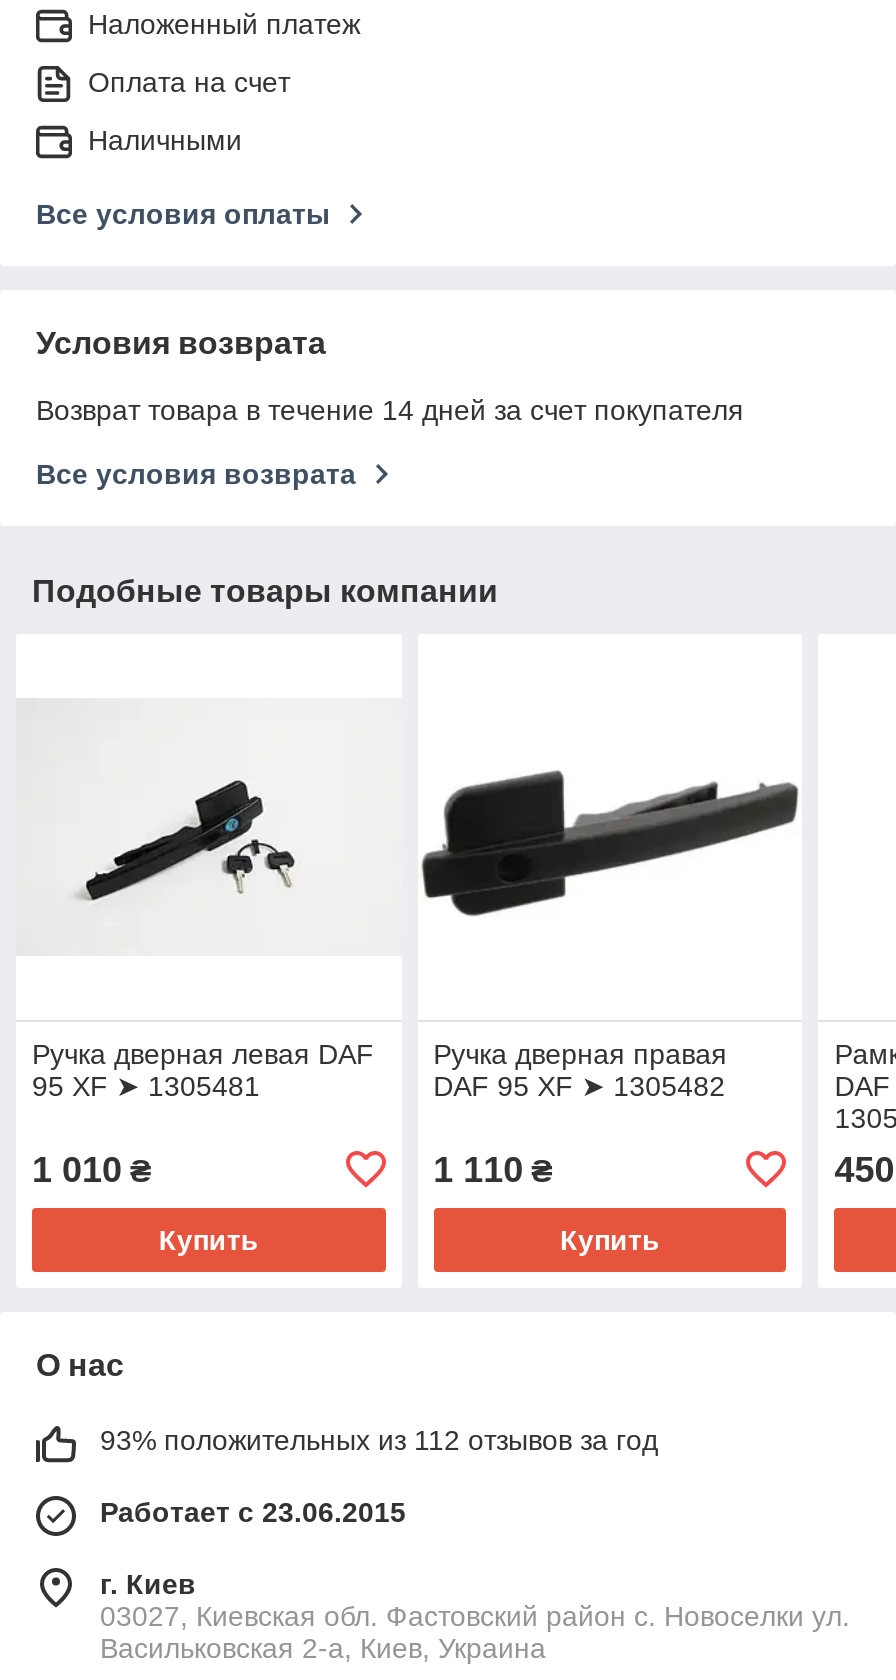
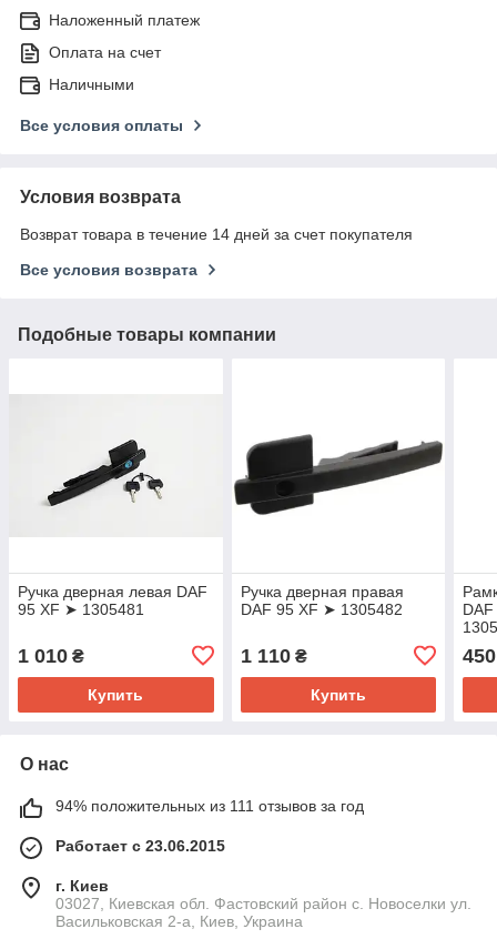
[100,1424,658,1456] 93% положительных из 112 отзывов за год -> [55,797,364,814] 94% положительных из 111 отзывов за год

